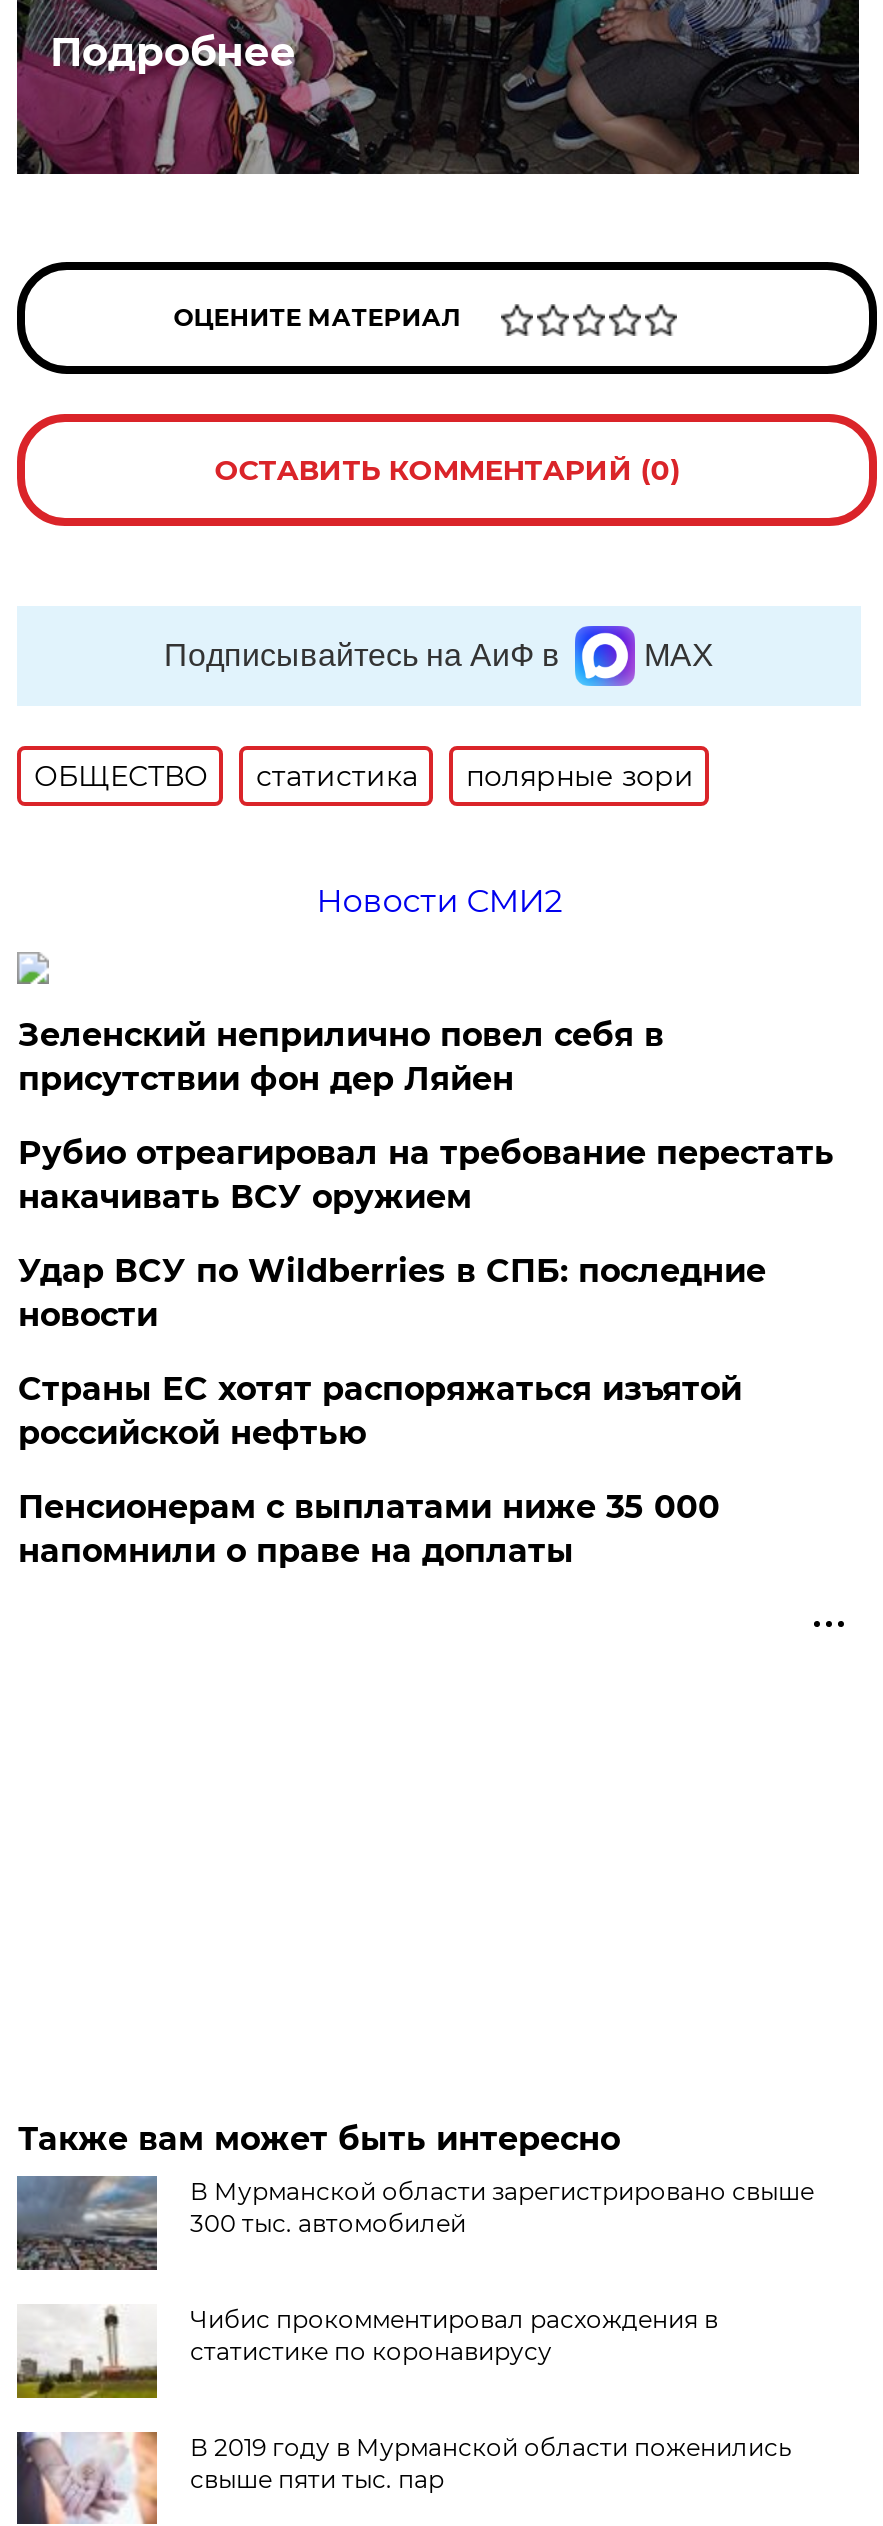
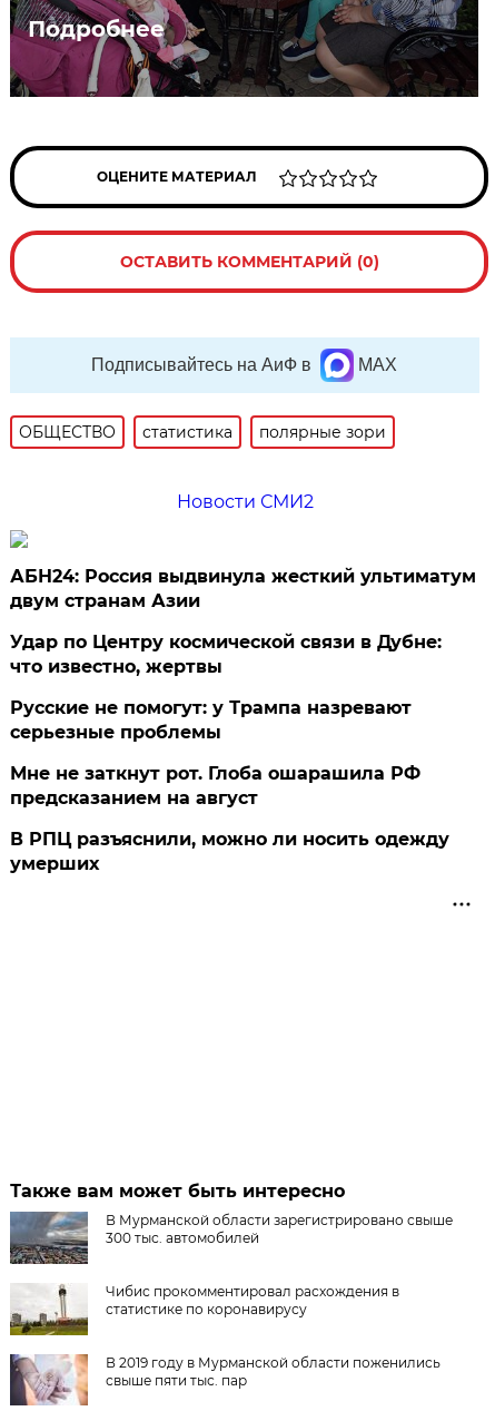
[18,1016,664,1098] Зеленский неприлично повел cебя в | присутствии фон дер Ляйен -> [10,566,477,611] АБН24: Россия выдвинула жесткий ультиматум | двум странам Азии
[18,1134,834,1216] Рубио отреагировал на требование перестать | накачивать ВСУ оружием -> [10,631,442,677] Удар по Центру космической связи в Дубне: | что известно, жертвы
[18,1252,766,1334] Удар ВСУ по Wildberries в СПБ: последние | новости -> [10,697,412,743] Русские не помогут: у Трампа назревают | серьезные проблемы
[18,1370,742,1452] Страны ЕС хотят распоряжаться изъятой | российской нефтью -> [10,763,421,808] Мне не заткнут рот. Глоба ошарашила РФ | предсказанием на август
[18,1488,720,1570] Пенсионерам с выплатами ниже 35 000 | напомнили о праве на доплаты -> [10,828,450,874] В РПЦ разъяснили, можно ли носить одежду | умерших

